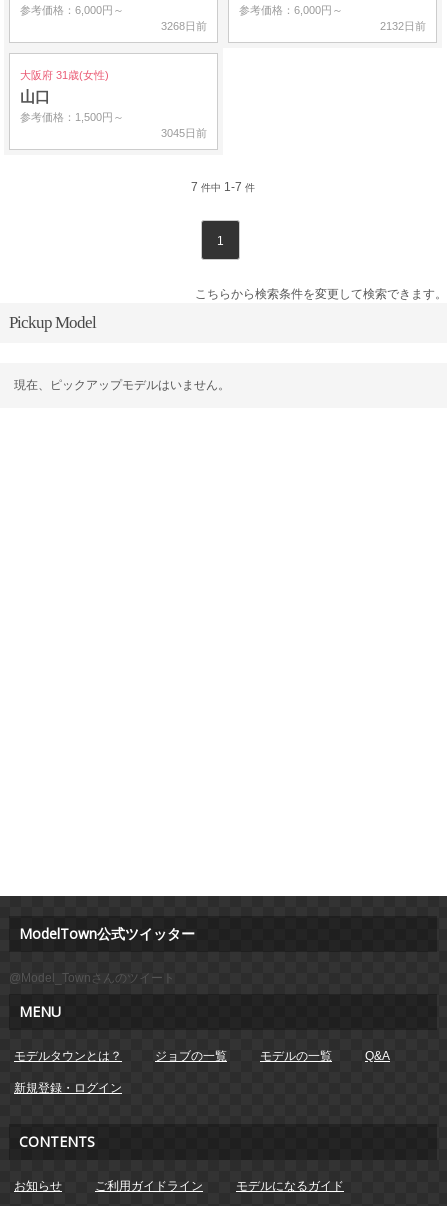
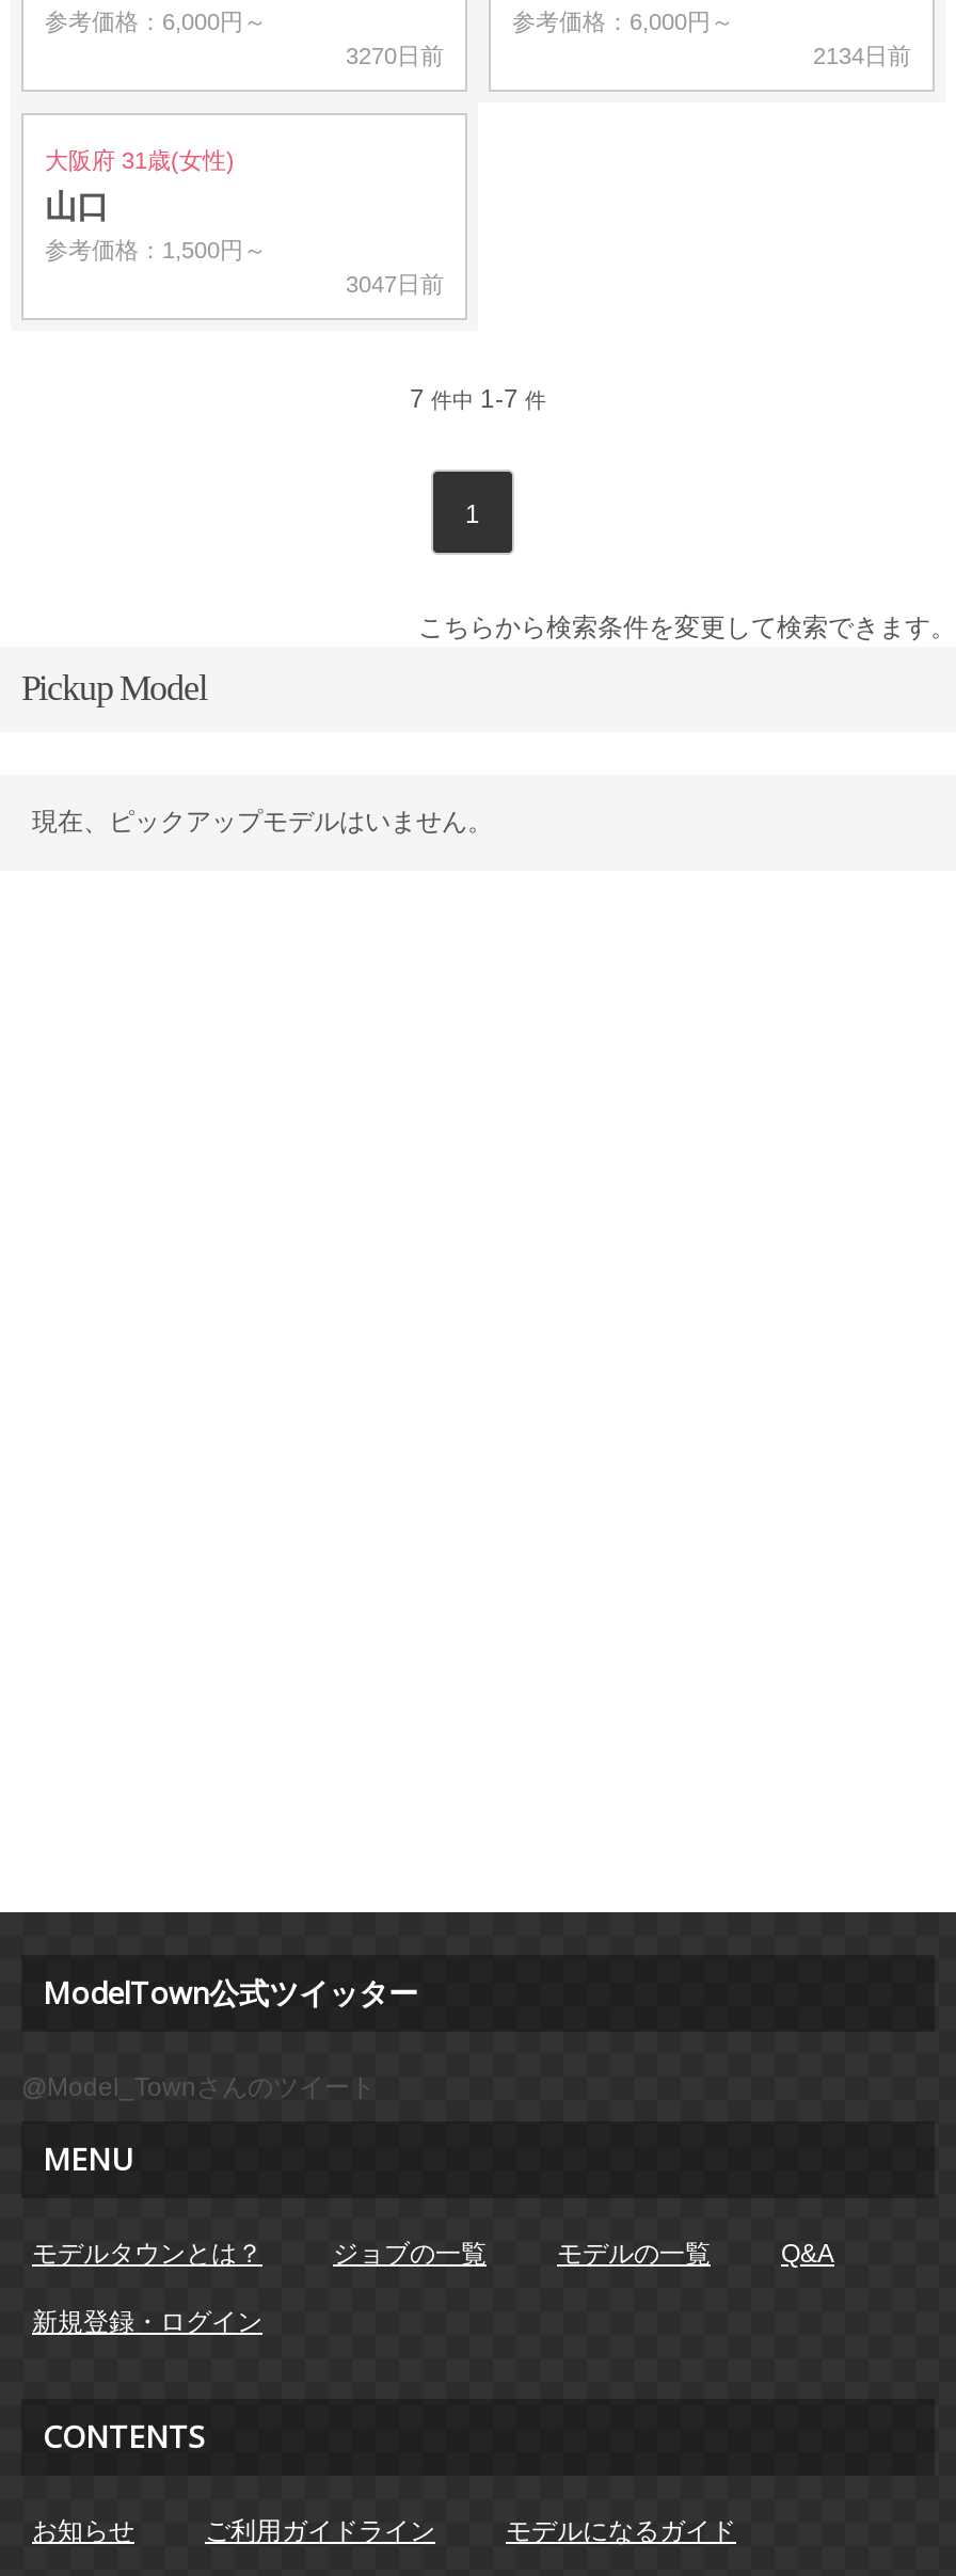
[161,20,207,32] 3268日前 -> [346,43,444,68] 3270日前
[380,20,426,32] 2132日前 -> [813,43,911,68] 2134日前
[161,127,207,139] 3045日前 -> [346,271,444,297] 3047日前

